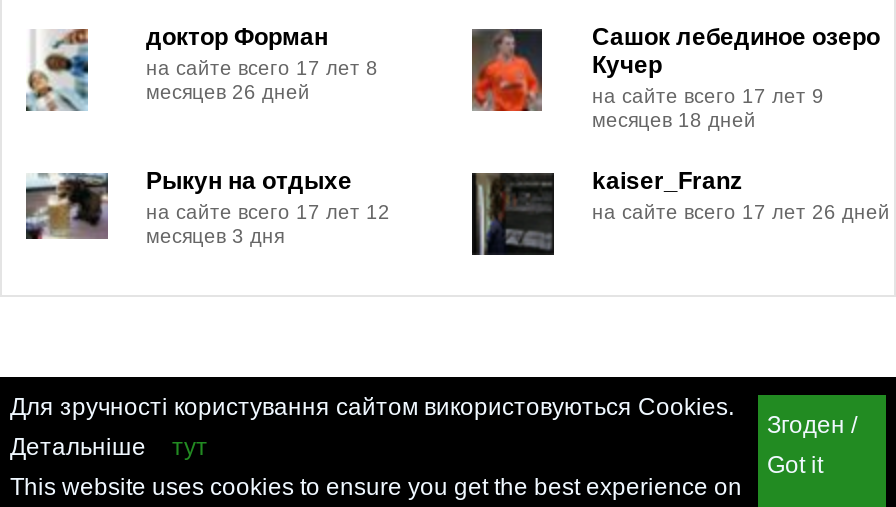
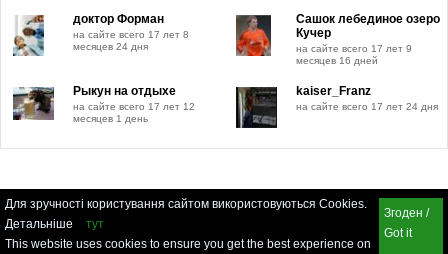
[146,81,310,103] месяцев 26 дней -> [73,41,148,52] месяцев 24 дня
[592,109,756,131] месяцев 18 дней -> [296,55,378,66] месяцев 16 дней
[592,201,890,223] на сайте всего 17 лет 26 дней -> [296,101,438,112] на сайте всего 17 лет 24 дня
[146,225,284,247] месяцев 3 дня -> [73,113,148,124] месяцев 1 день

